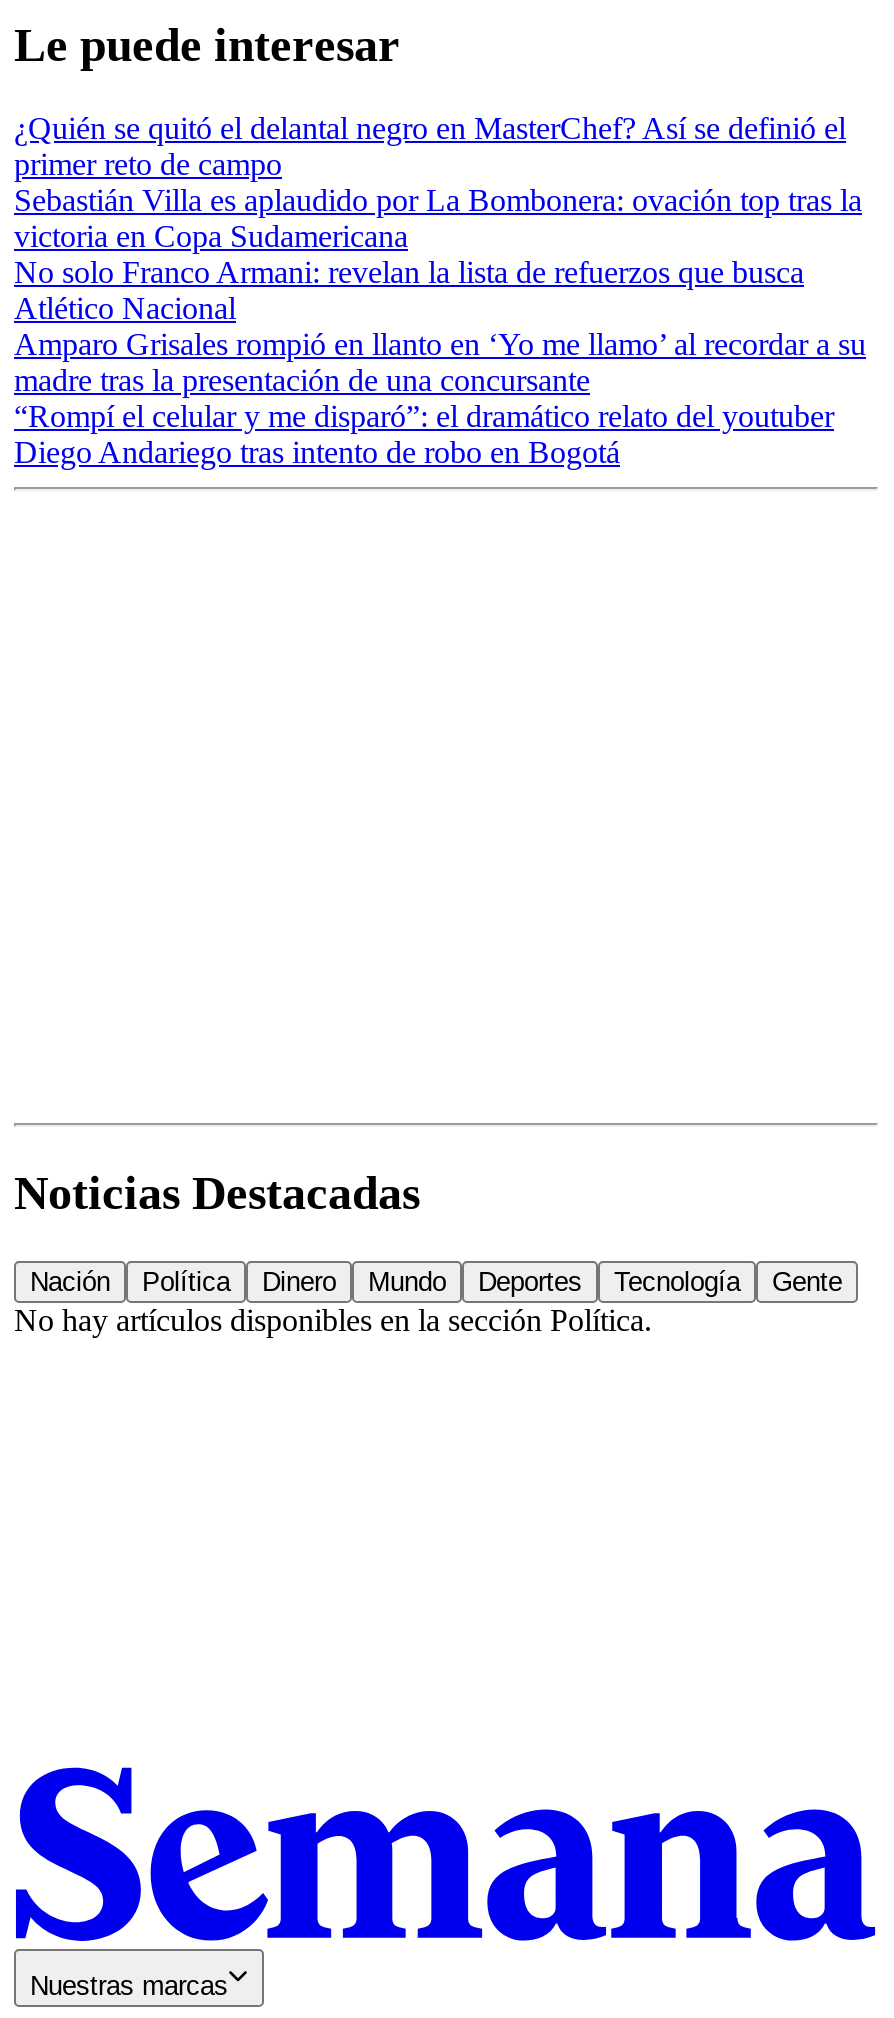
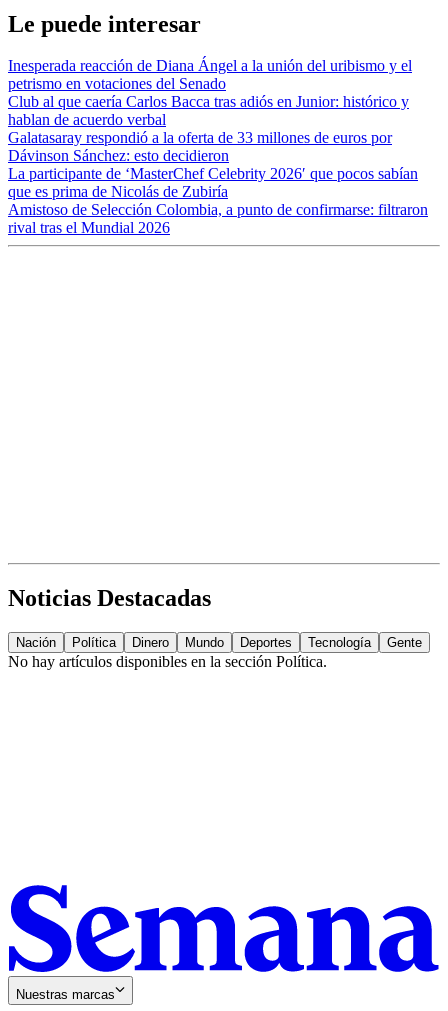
[14,112,866,470] ¿Quién se quitó el delantal negro en MasterChef? Así se definió el | primer reto de campo | Sebastián Villa es aplaudido por La Bombonera: ovación top tras la | victoria en Copa Sudamericana | No solo Franco Armani: revelan la lista de refuerzos que busca | Atlético Nacional | Amparo Grisales rompió en llanto en ‘Yo me llamo’ al recordar a su | madre tras la presentación de una concursante | “Rompí el celular y me disparó”: el dramático relato del youtuber | Diego Andariego tras intento de robo en Bogotá -> [8,57,428,236] Inesperada reacción de Diana Ángel a la unión del uribismo y el | petrismo en votaciones del Senado | Club al que caería Carlos Bacca tras adiós en Junior: histórico y | hablan de acuerdo verbal | Galatasaray respondió a la oferta de 33 millones de euros por | Dávinson Sánchez: esto decidieron | La participante de ‘MasterChef Celebrity 2026′ que pocos sabían | que es prima de Nicolás de Zubiría | Amistoso de Selección Colombia, a punto de confirmarse: filtraron | rival tras el Mundial 2026

